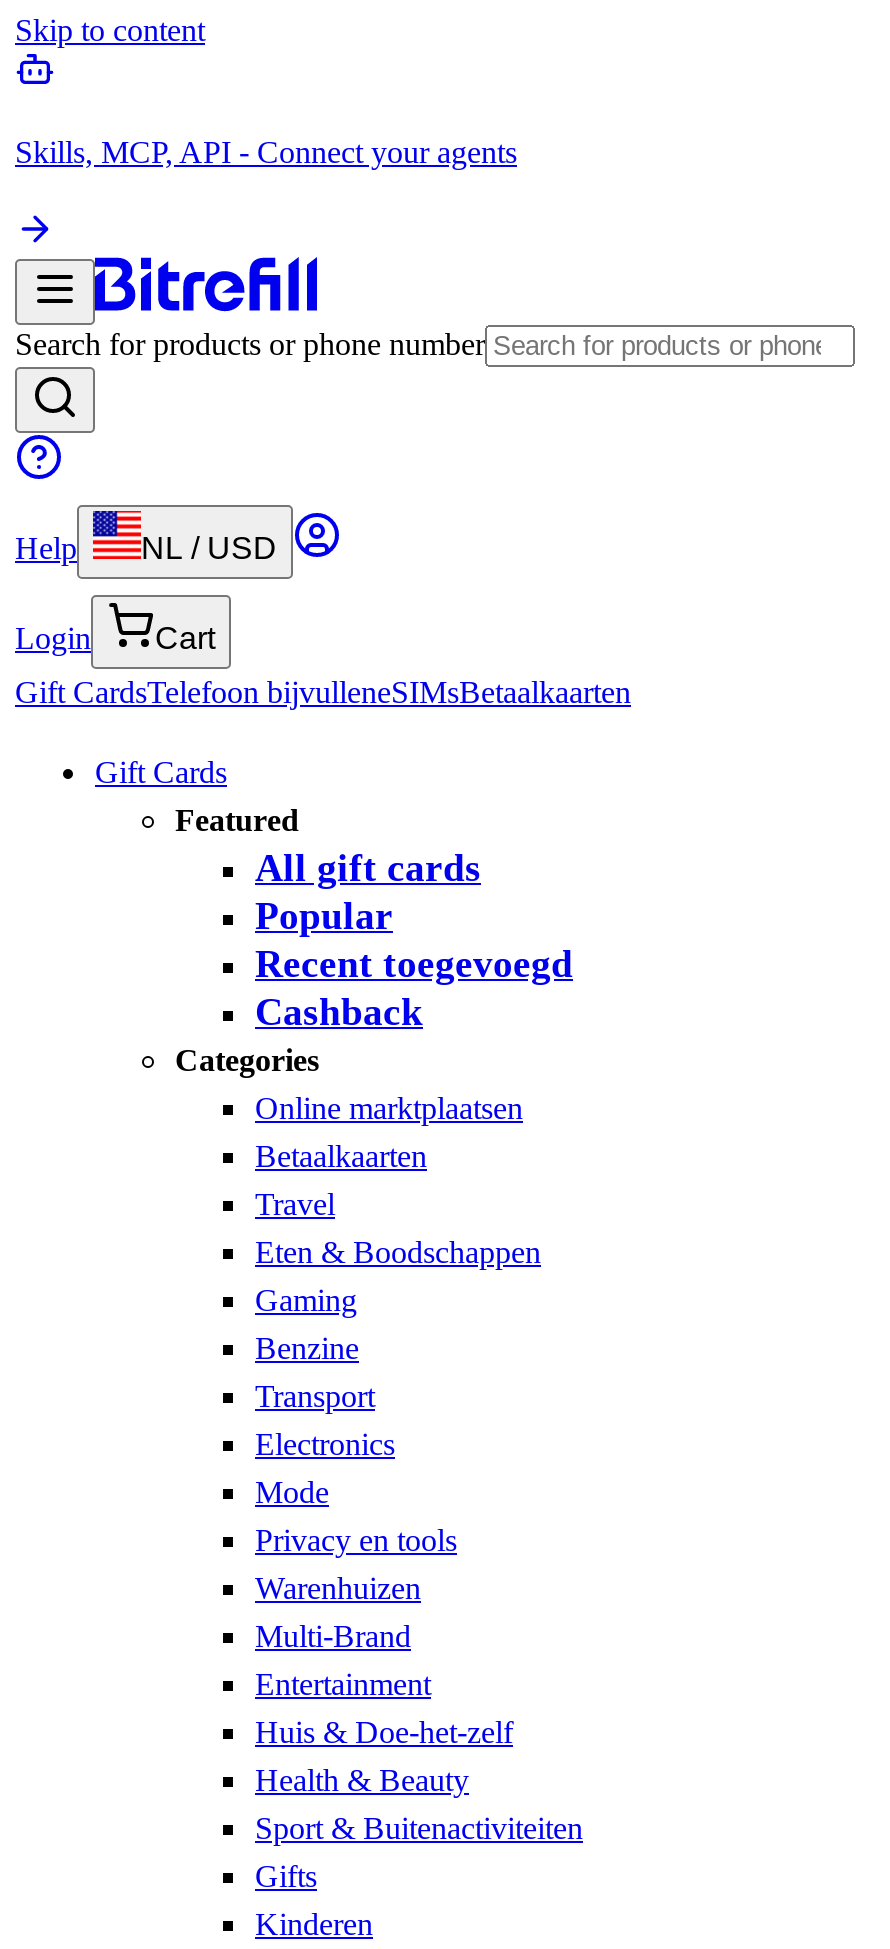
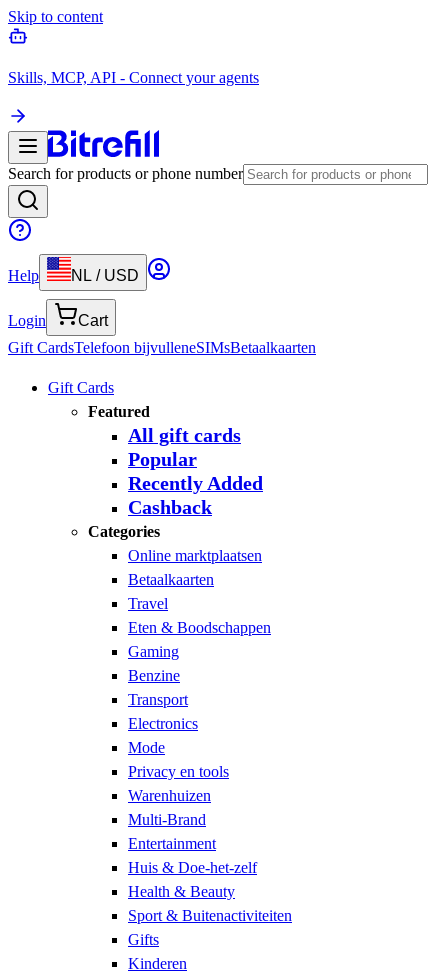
[255,943,573,985] Recent toegevoegd -> [128,473,263,494] Recently Added

